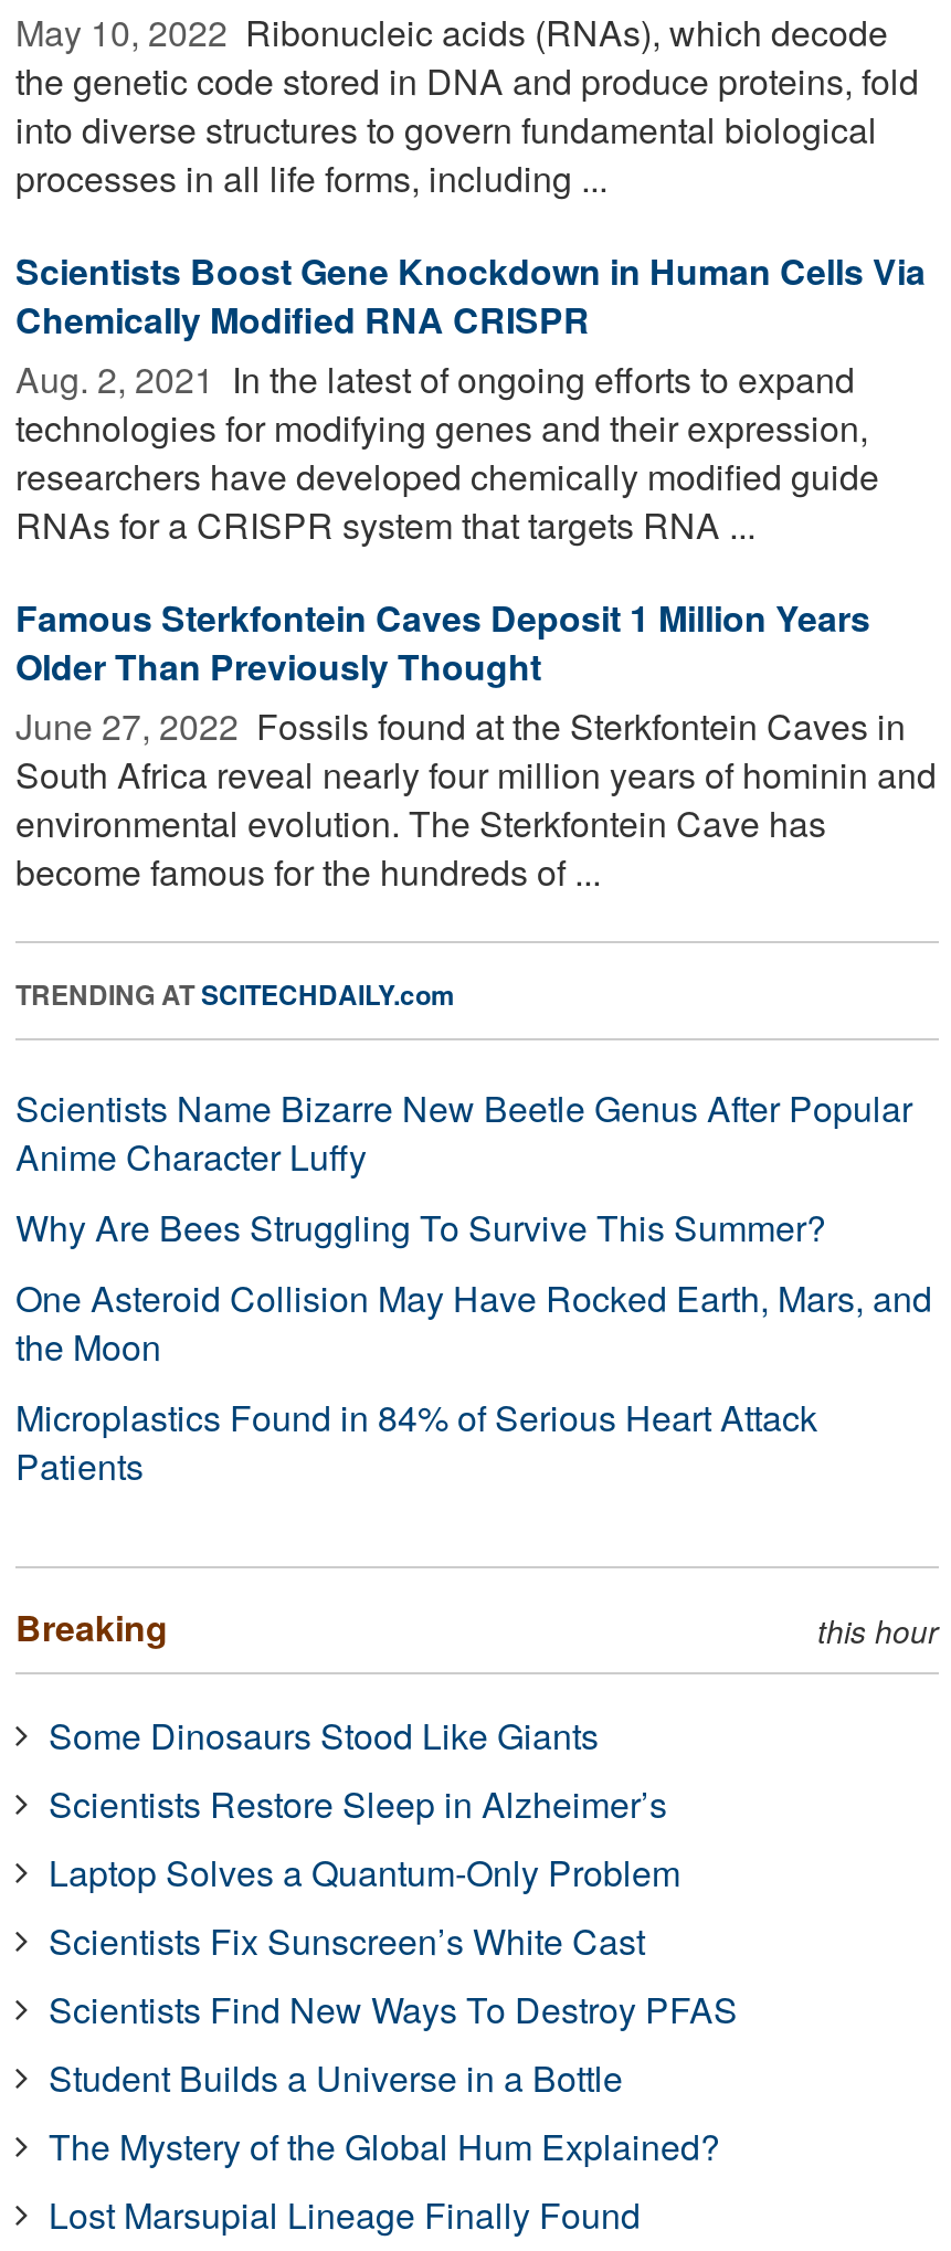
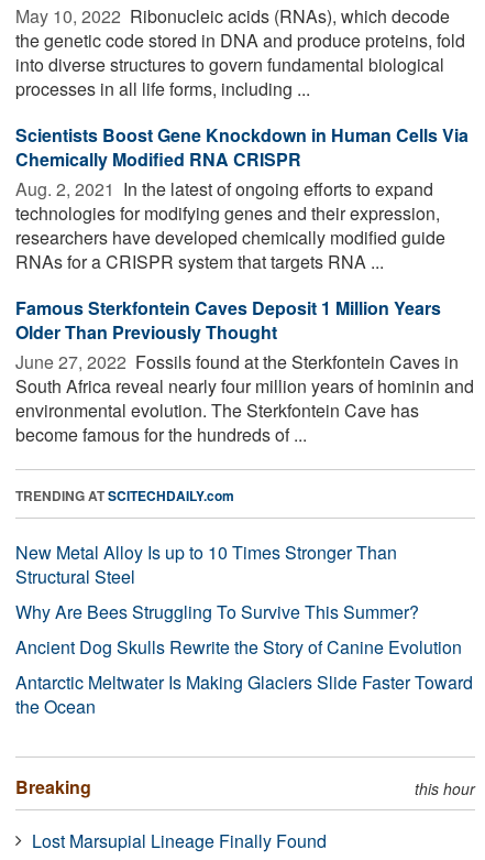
[15,1082,912,1181] Scientists Name Bizarre New Beetle Genus After Popular | Anime Character Luffy -> [15,539,397,589] New Metal Alloy Is up to 10 Times Stronger Than | Structural Steel
[15,1272,932,1491] One Asteroid Collision May Have Rocked Earth, Mars, and | the Moon | Microplastics Found in 84% of Serious Heart Attack | Patients -> [15,634,473,719] Ancient Dog Skulls Rewrite the Story of Canine Evolution | Antarctic Meltwater Is Making Glaciers Slide Faster Toward | the Ocean
[49,1709,738,2171] Some Dinosaurs Stood Like Giants | Scientists Restore Sleep in Alzheimer’s | Laptop Solves a Quantum-Only Problem | Scientists Fix Sunscreen’s White Cast | Scientists Find New Ways To Destroy PFAS | Student Builds a Universe in a Bottle | The Mystery of the Global Hum Explained? -> none

